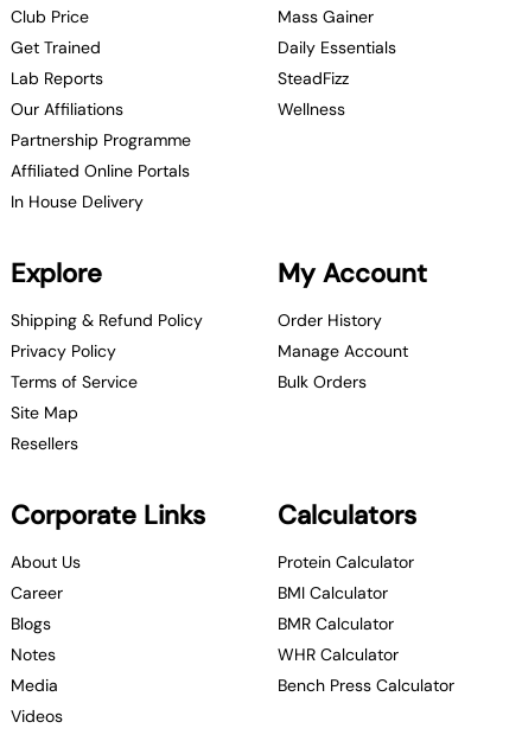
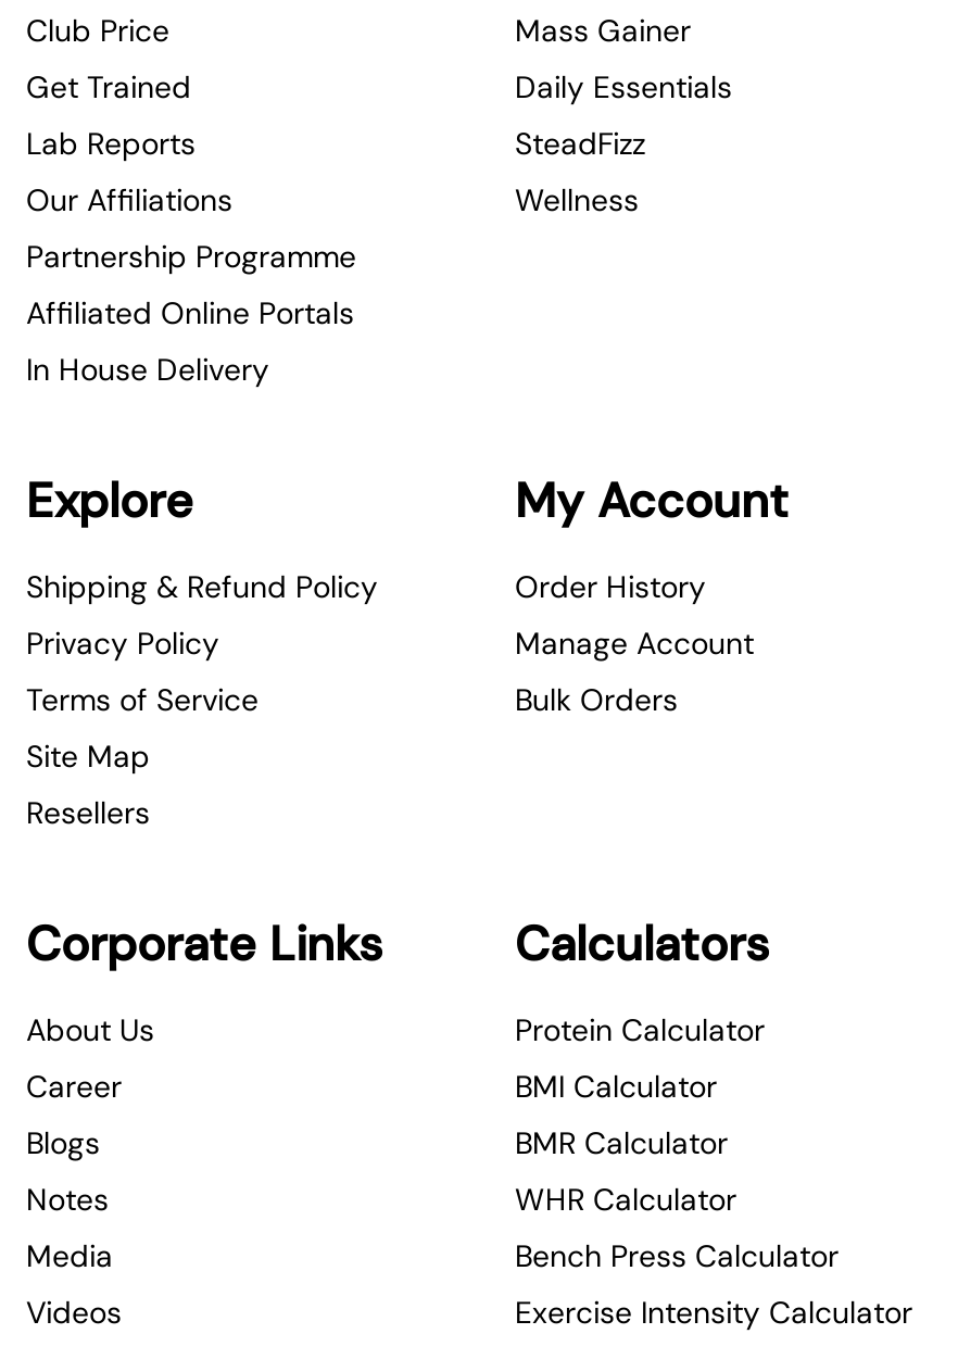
none -> [515,1292,912,1331] Exercise Intensity Calculator

